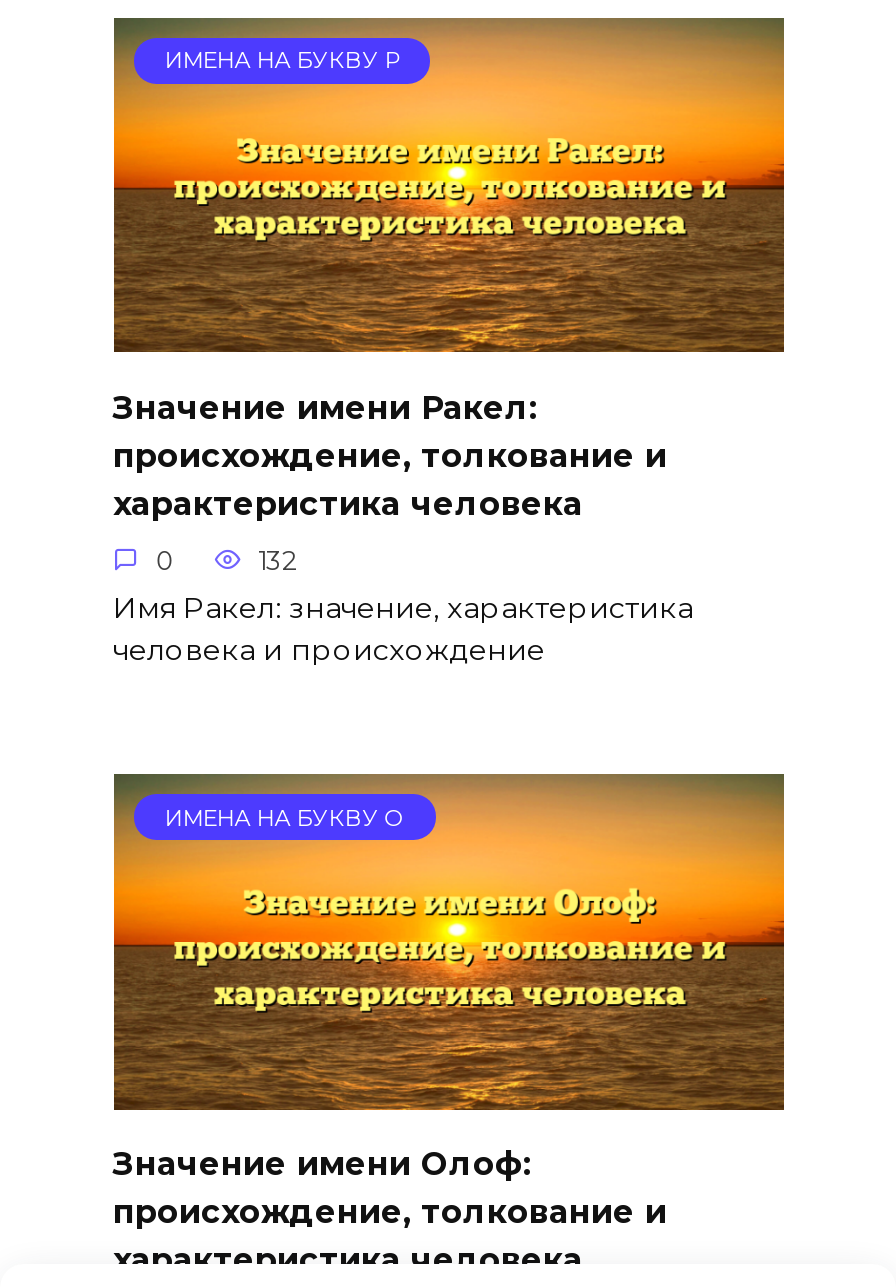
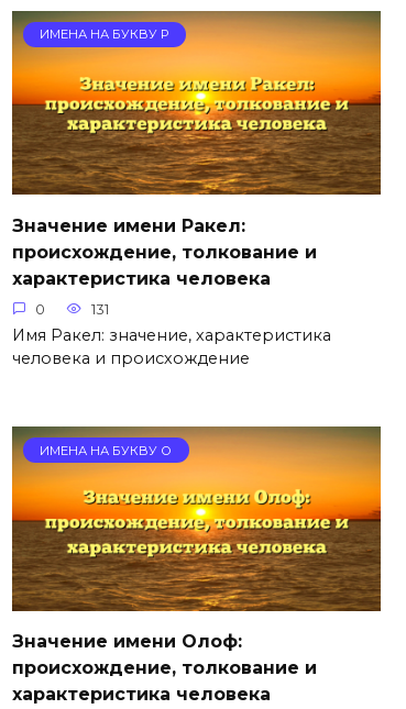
[258,546,296,576] 132 -> [91,301,109,317] 131

